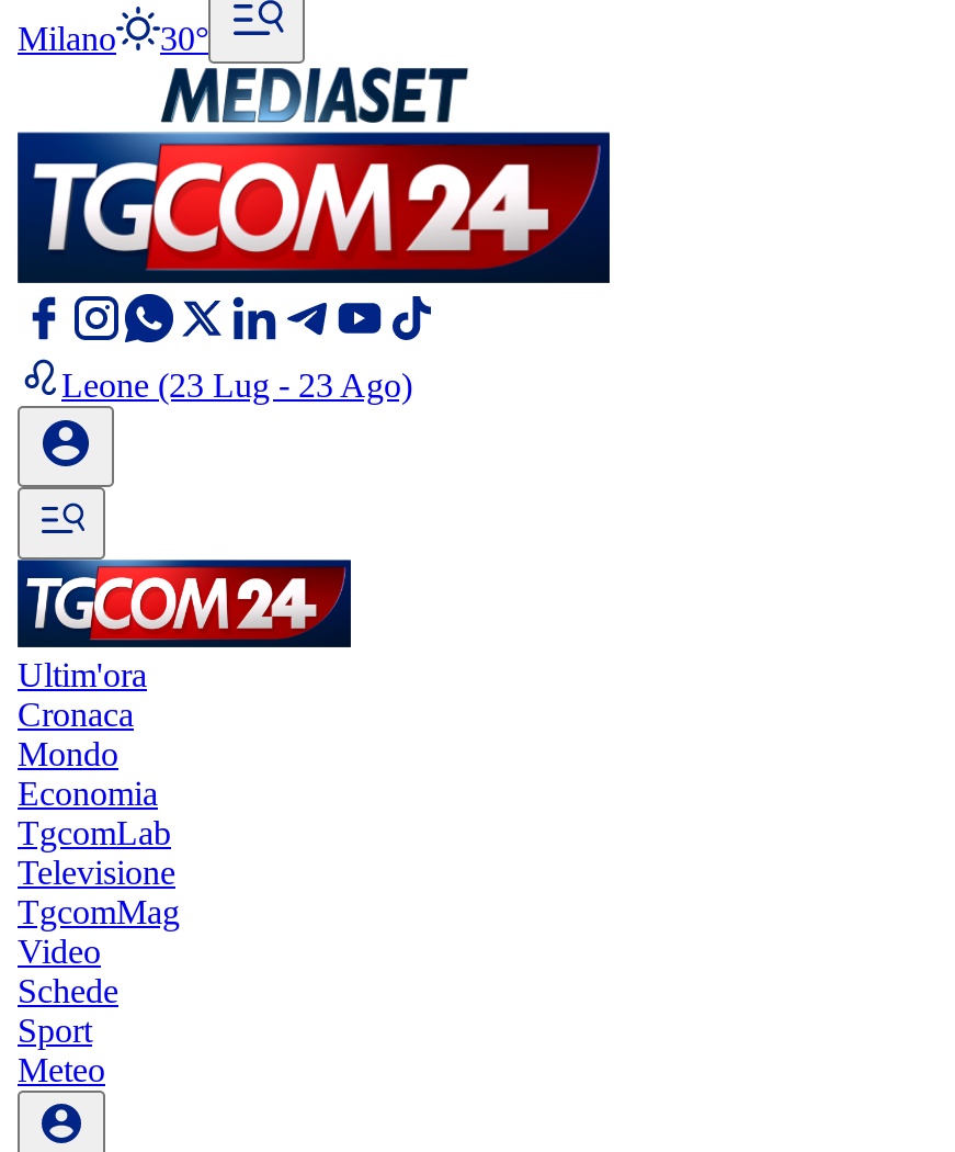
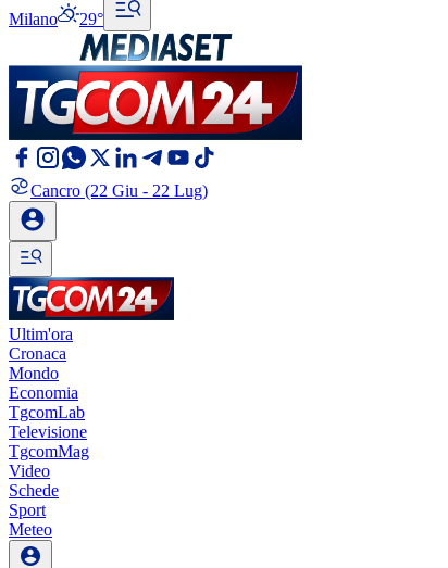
[18,20,208,57] Milano 30° -> [9,10,103,28] Milano 29°
[61,366,412,404] Leone (23 Lug - 23 Ago) -> [30,181,208,200] Cancro (22 Giu - 22 Lug)

